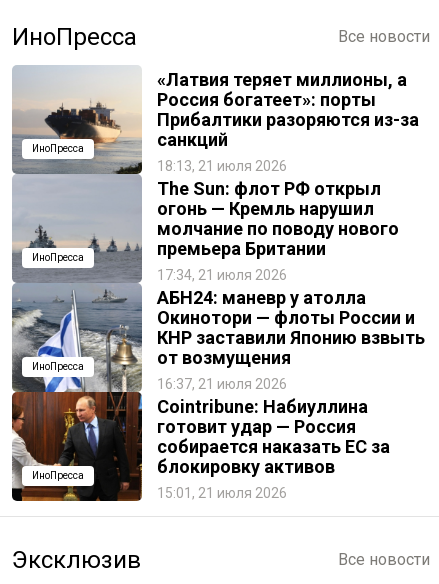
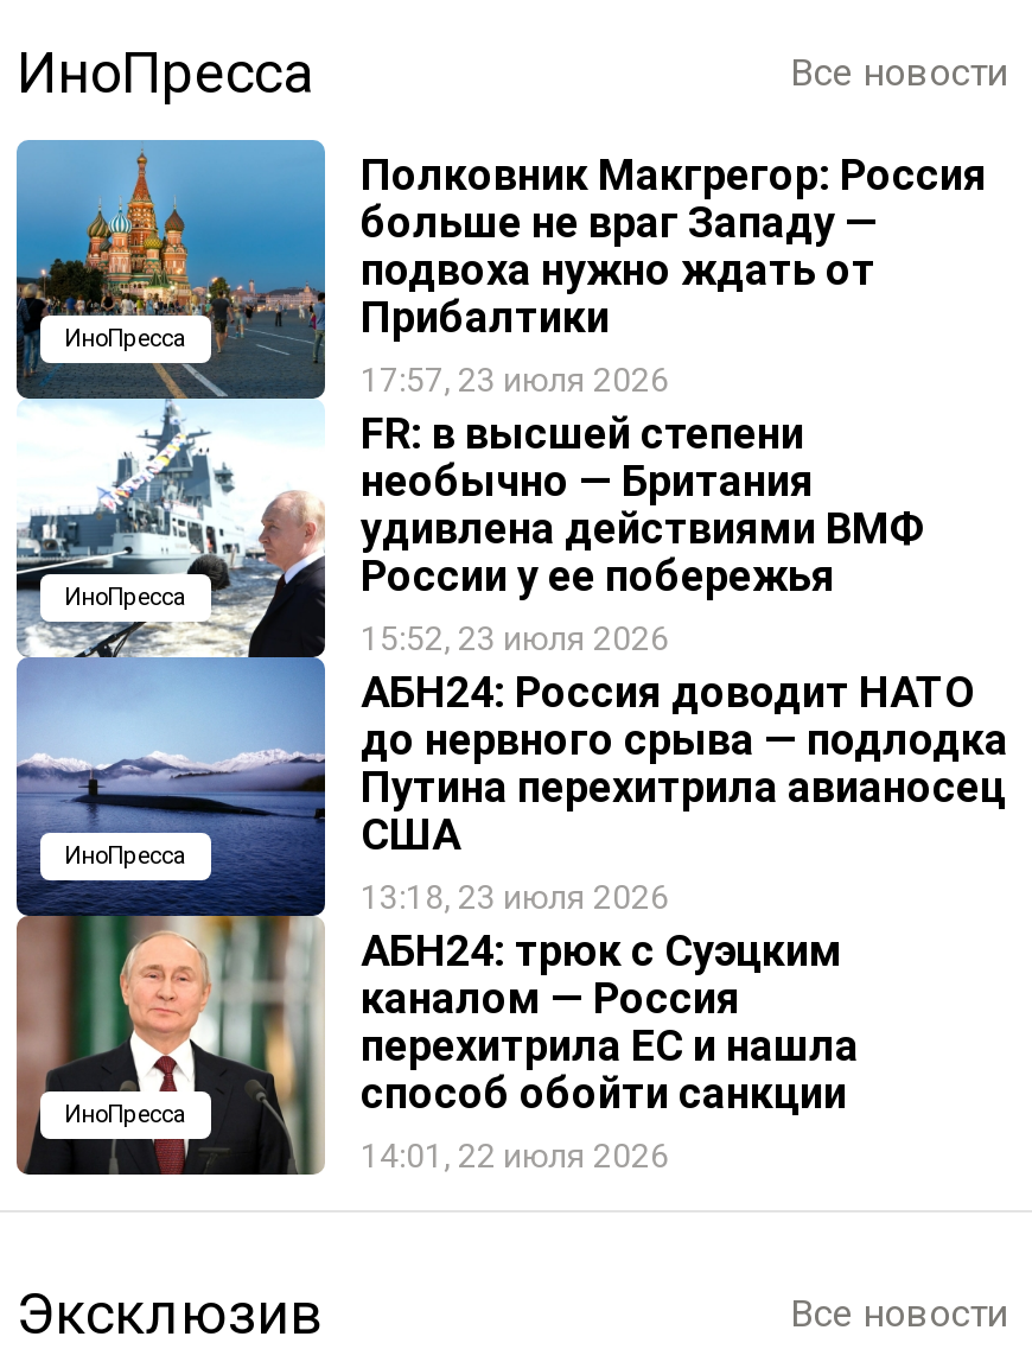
[11,66,419,502] [image] | «Латвия теряет миллионы, а | Россия богатеет»: порты | Прибалтики разоряются из-за | санкций | 18:13, 21 июля 2026 -> [14,140,987,1177] [image] | Полковник Макгрегор: Россия | больше не враг Западу — | подвоха нужно ждать от | Прибалтики | 17:57, 23 июля 2026
[157,178,399,283] The Sun: флот РФ открыл | огонь — Кремль нарушил | молчание по поводу нового | премьера Британии | 17:34, 21 июля 2026 -> [361,409,925,658] FR: в высшей степени | необычно — Британия | удивлена действиями ВМФ | России у ее побережья | 15:52, 23 июля 2026
[157,287,425,392] АБН24: маневр у атолла | Окинотори — флоты России и | КНР заставили Японию взвыть | от возмущения | 16:37, 21 июля 2026 -> [361,668,1008,917] АБН24: Россия доводит НАТО | до нервного срыва — подлодка | Путина перехитрила авианосец | США | 13:18, 23 июля 2026
[157,396,390,501] Cointribune: Набиуллина | готовит удар — Россия | собирается наказать EC за | блокировку активов | 15:01, 21 июля 2026 -> [361,926,859,1175] АБН24: трюк с Суэцким | каналом — Россия | перехитрила EC и нашла | способ обойти санкции | 14:01, 22 июля 2026

